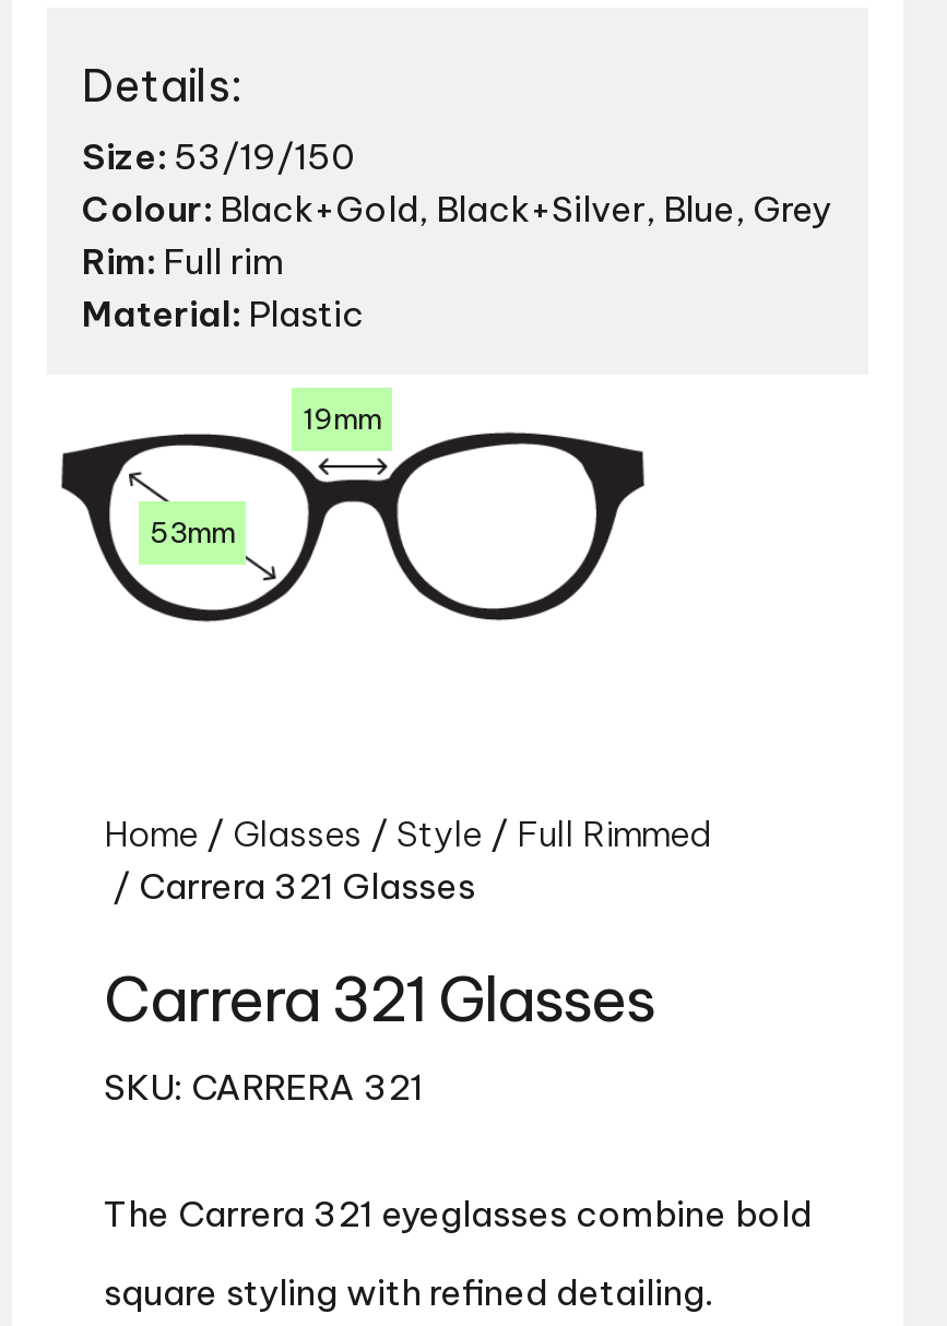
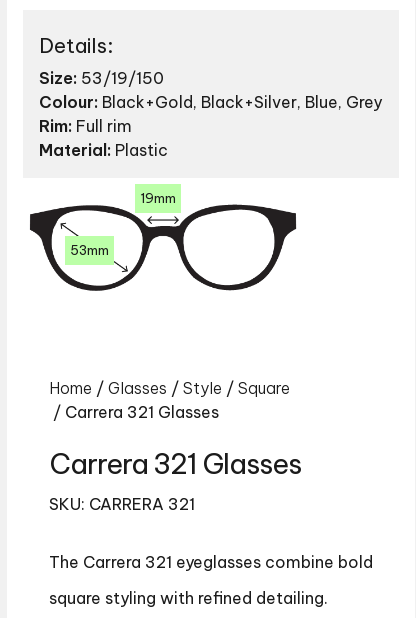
[104,812,711,856] Home / Glasses / Style / Full Rimmed -> [49,378,290,398] Home / Glasses / Style / Square

